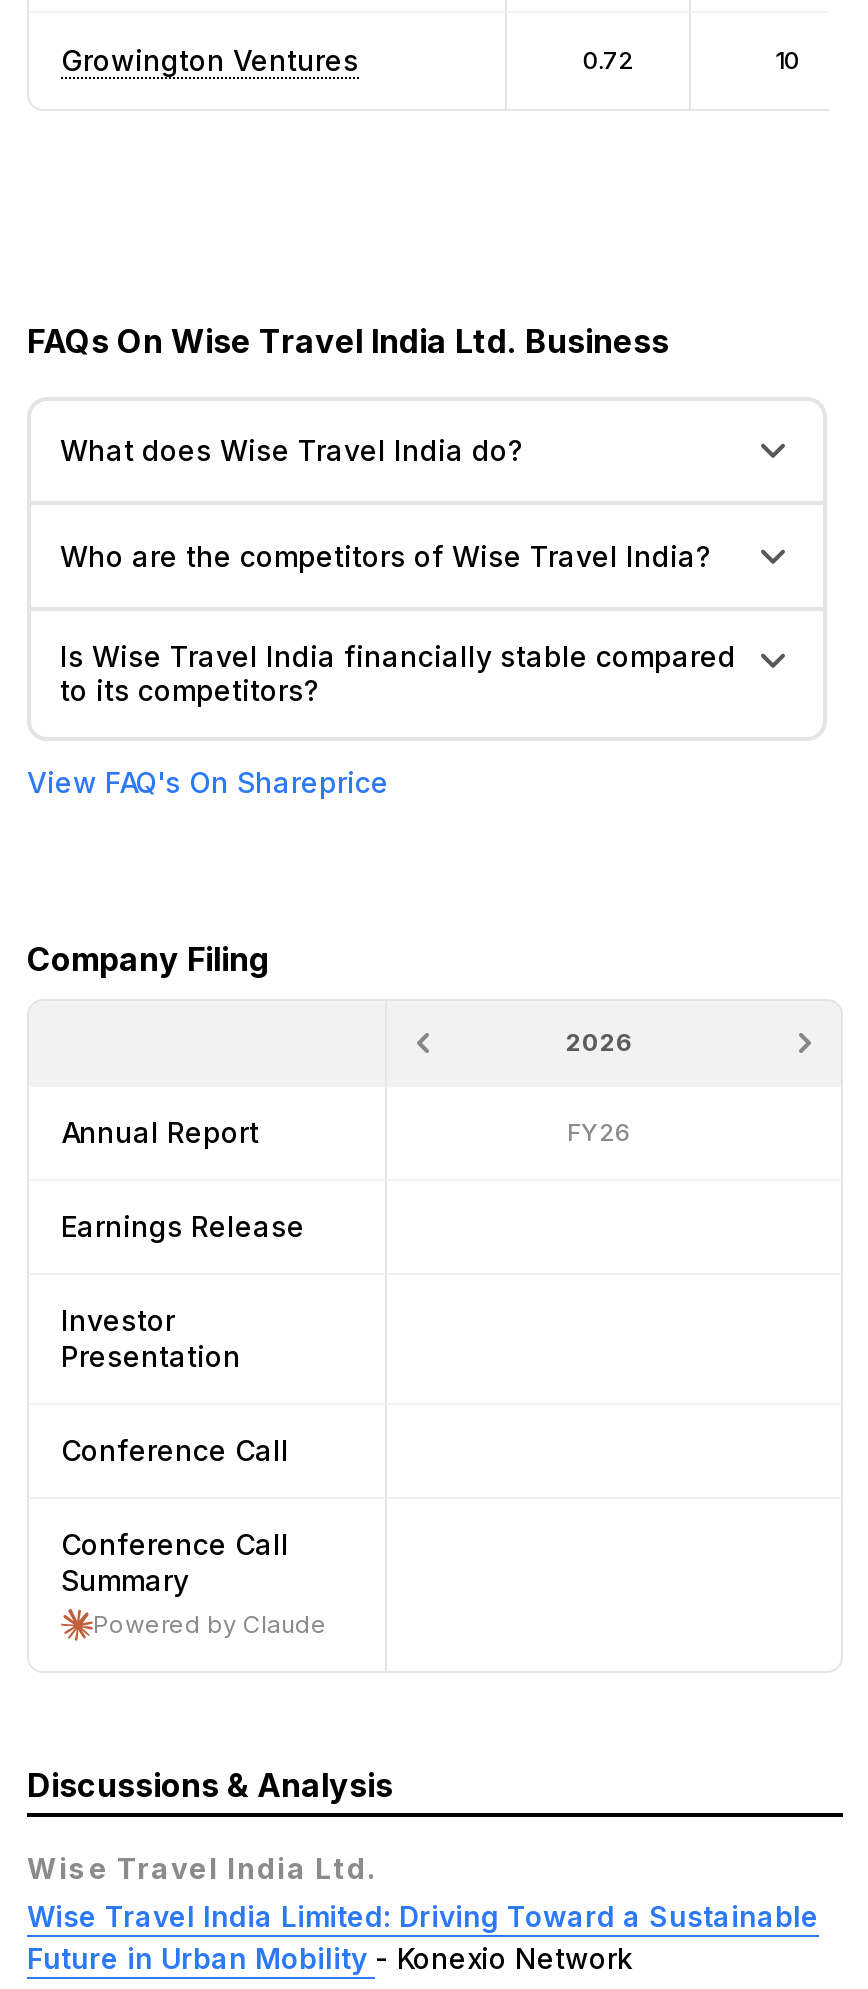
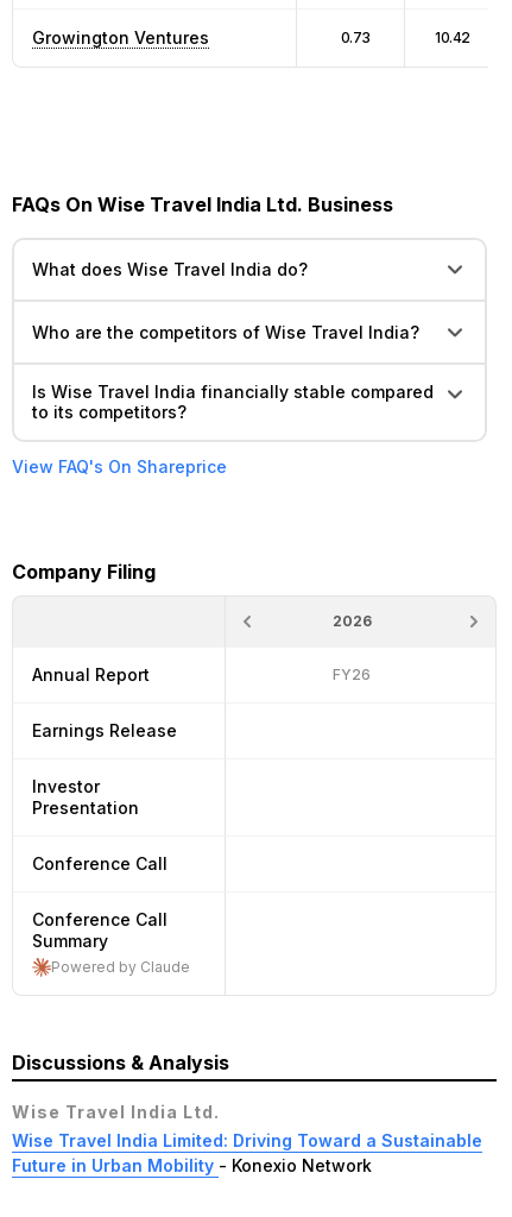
[583,45,633,75] 0.72 -> [341,29,371,46] 0.73
[775,45,799,75] 10 -> [435,29,470,46] 10.42

